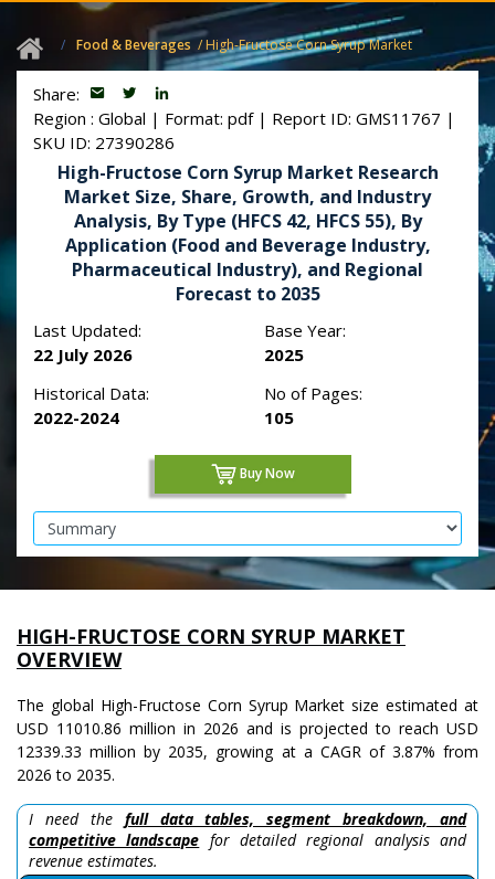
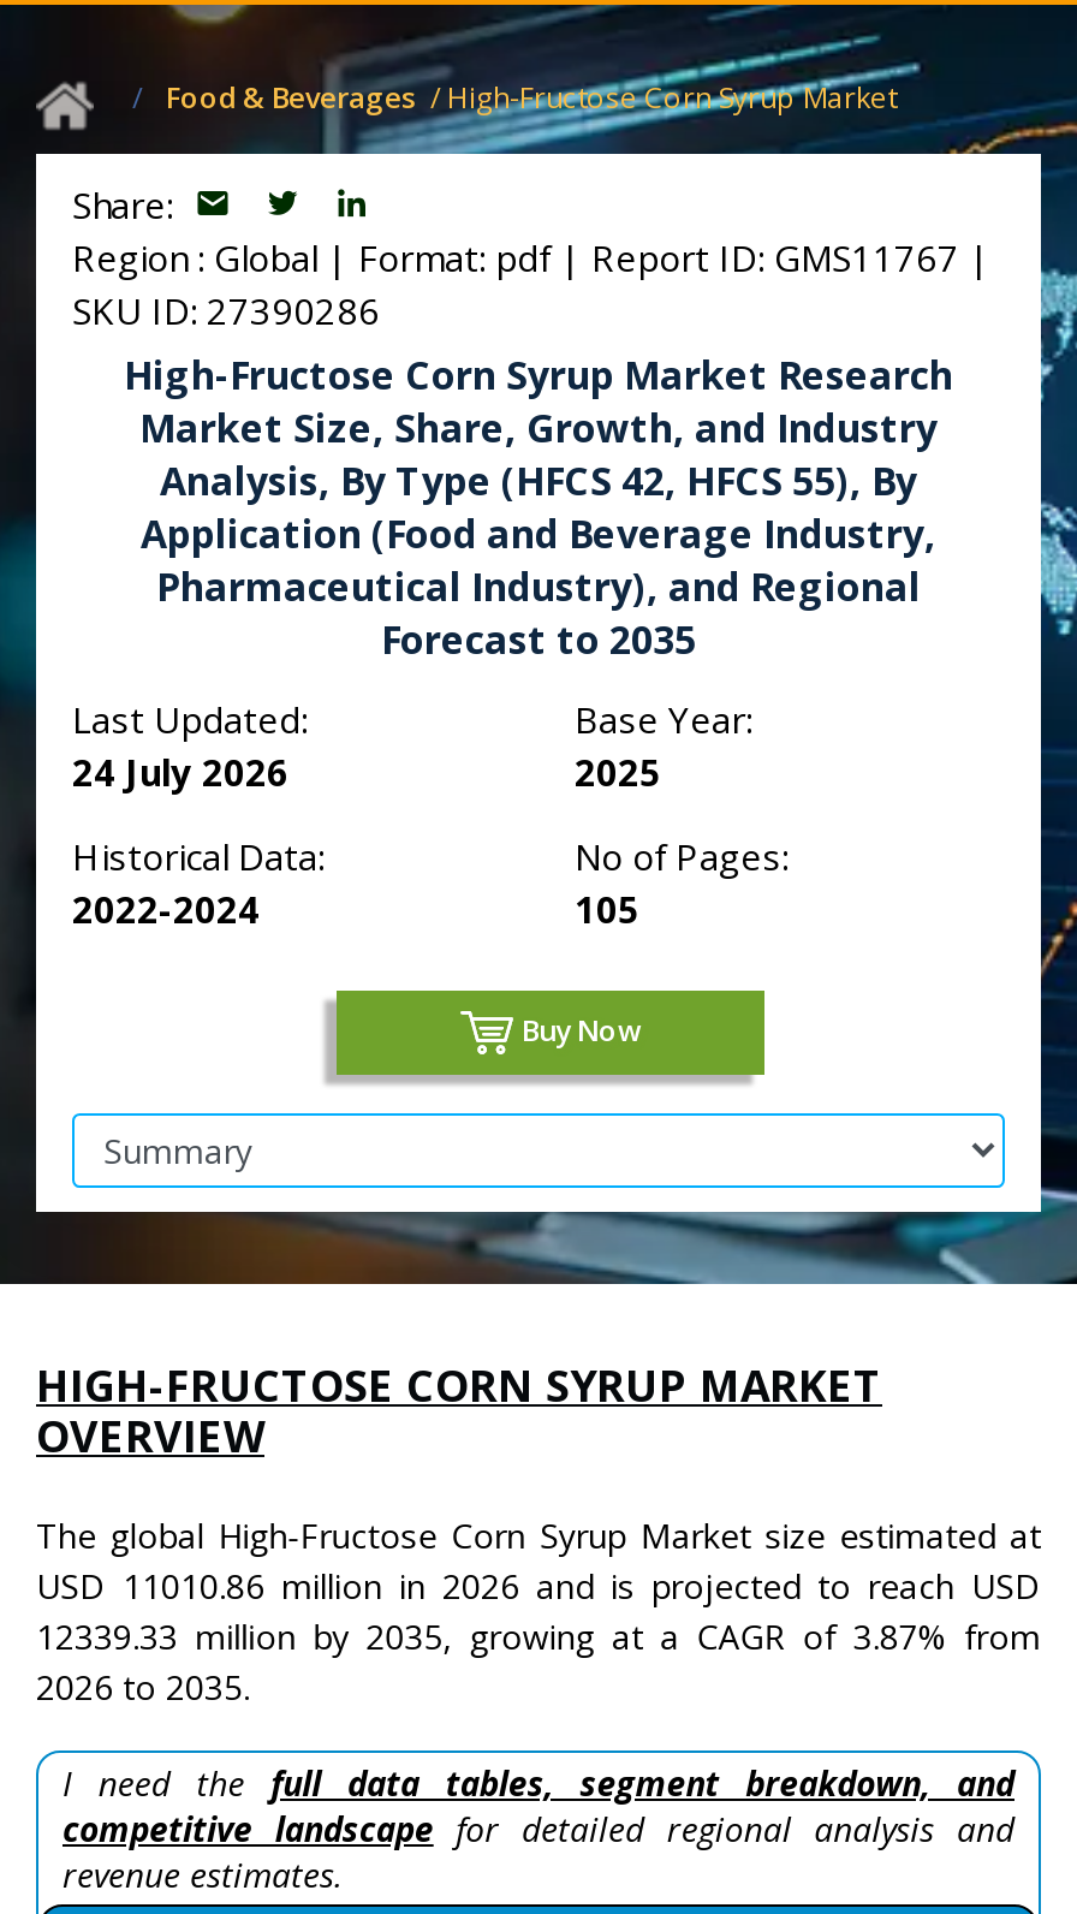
[33,343,133,366] 22 July 2026 -> [72,748,288,796] 24 July 2026

